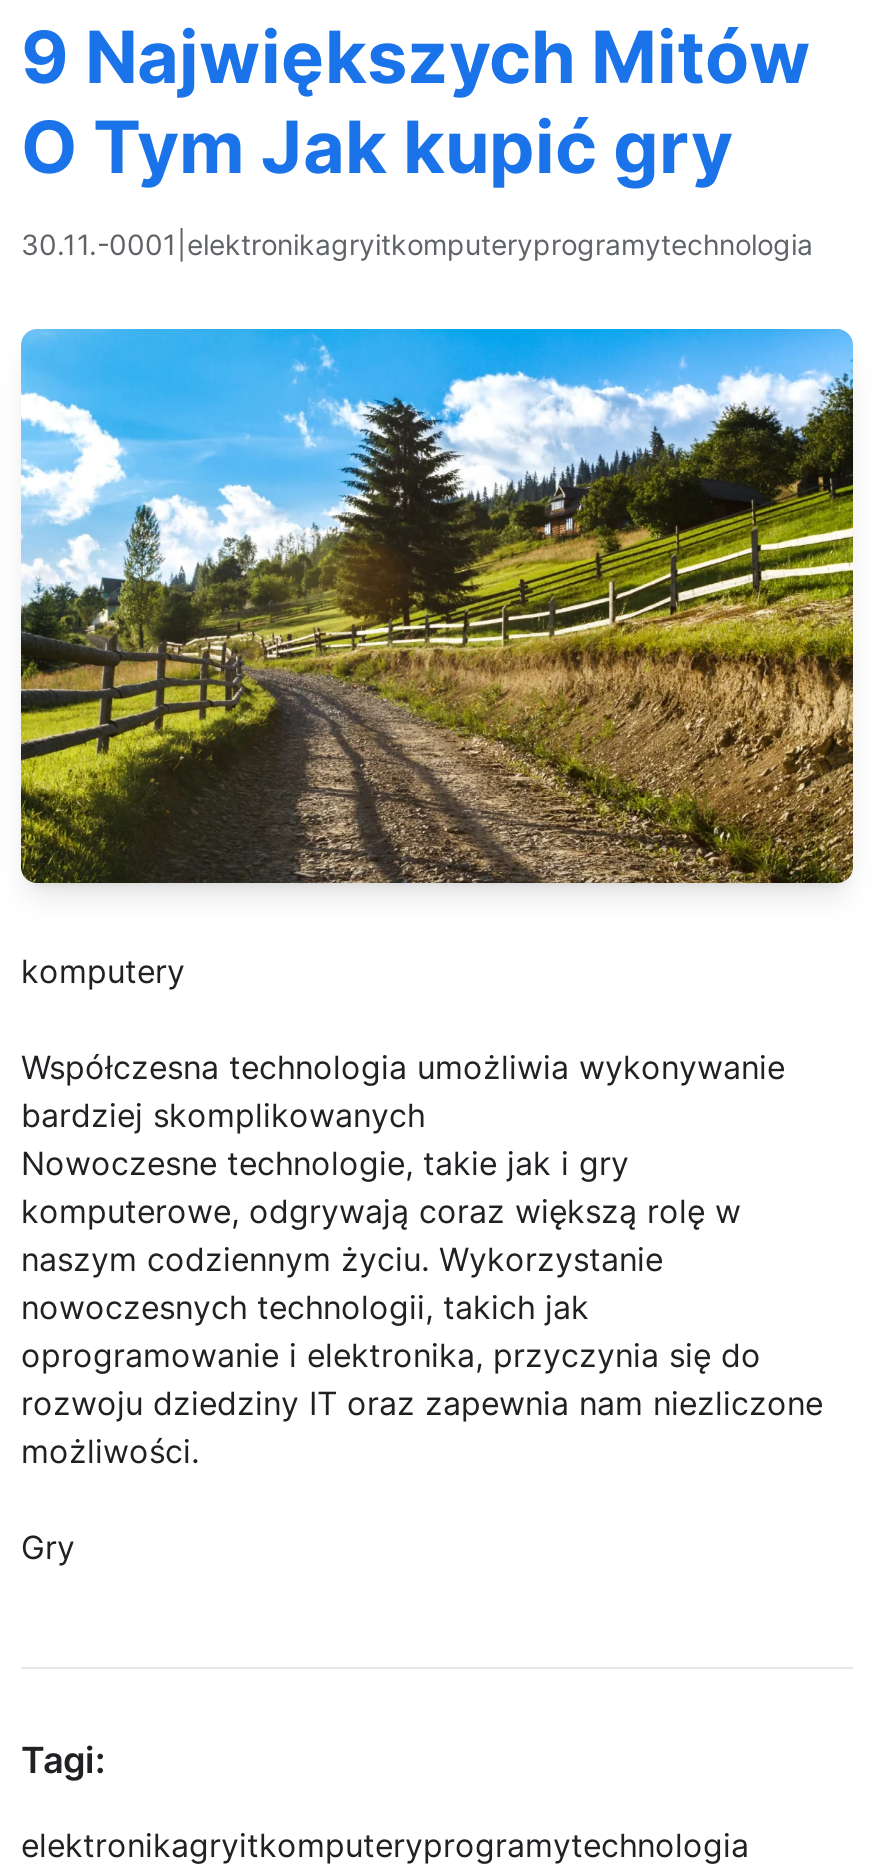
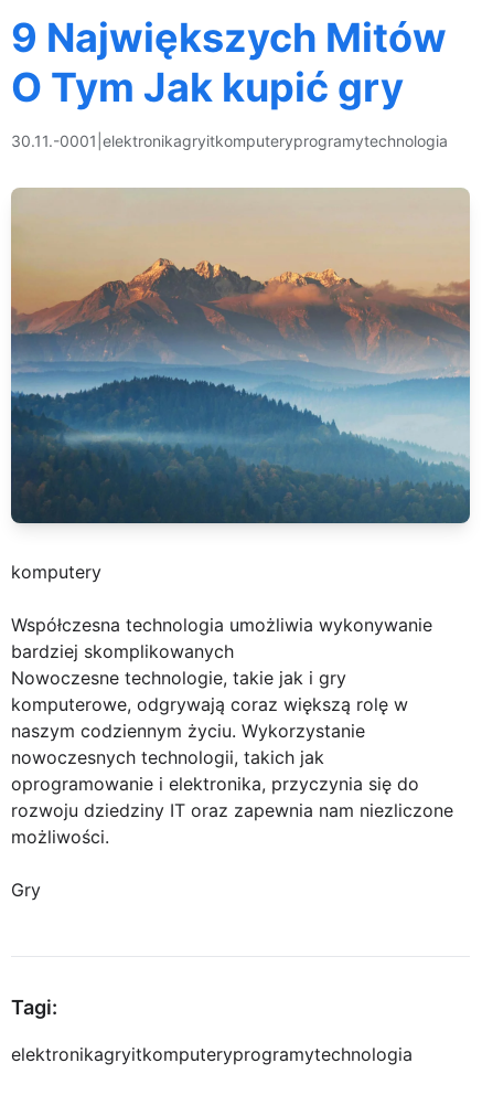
[19,327,855,885] [image] -> [10,188,471,524] [image]

